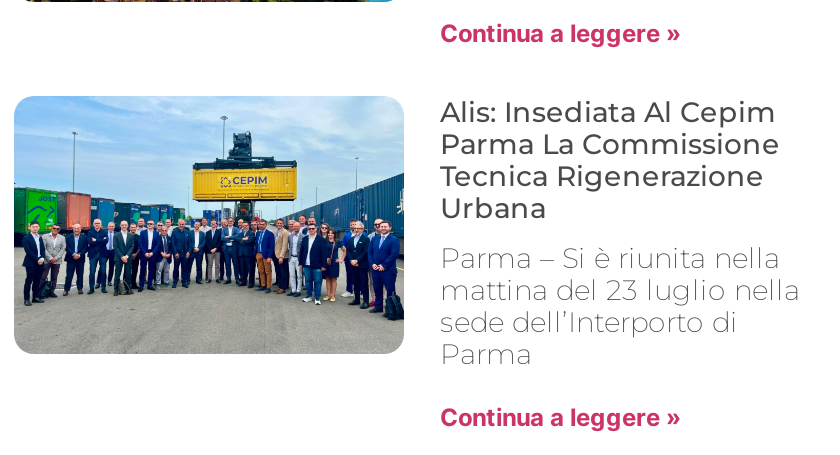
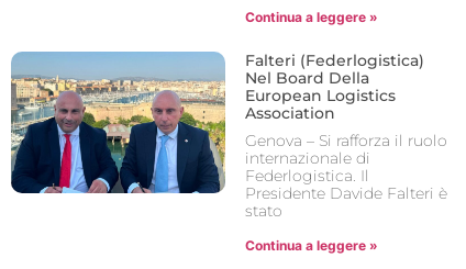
[14,95,800,373] [image] | Alis: Insediata Al Cepim | Parma La Commissione | Tecnica Rigenerazione | Urbana | Parma – Si è riunita nella | mattina del 23 luglio nella | sede dell’Interporto di | Parma -> [10,51,447,221] [image] | Falteri (Federlogistica) | Nel Board Della | European Logistics | Association | Genova – Si rafforza il ruolo | internazionale di | Federlogistica. Il | Presidente Davide Falteri è | stato

